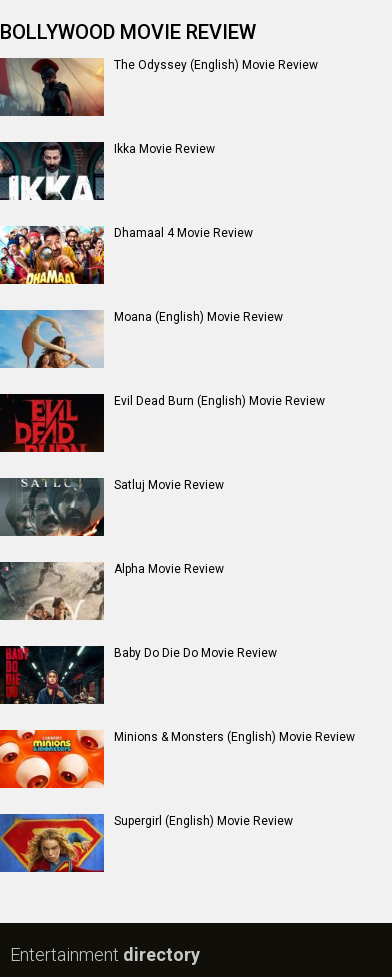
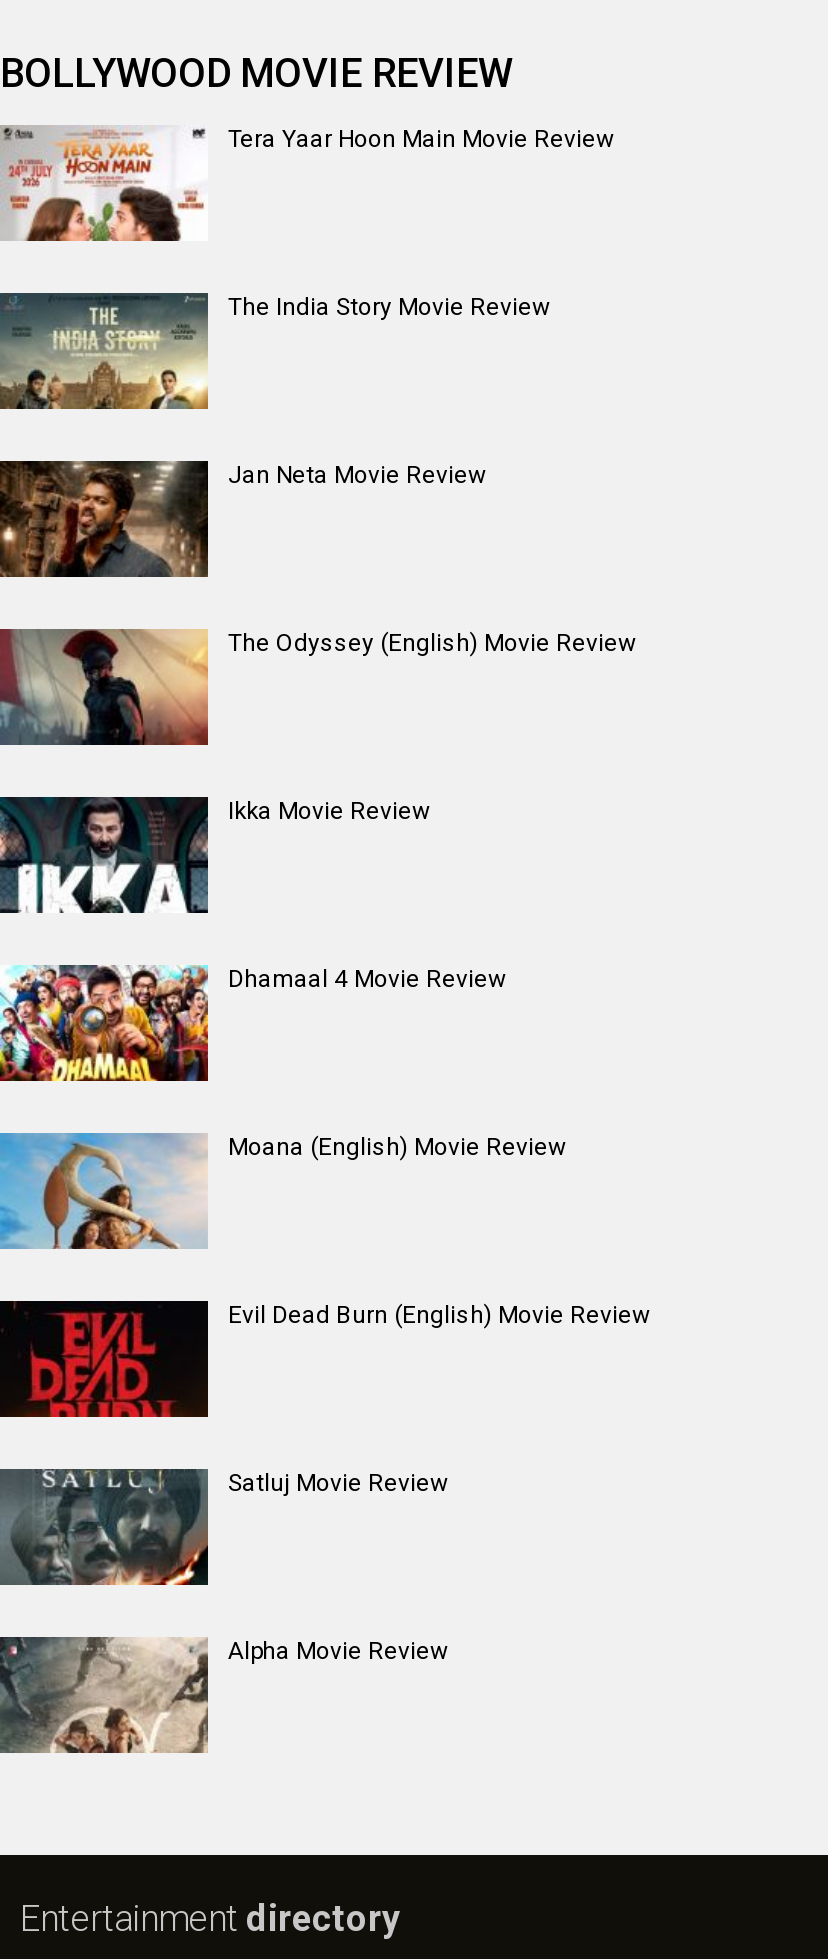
none -> [6,125,614,243] [image] | Tera Yaar Hoon Main Movie Review
none -> [6,293,550,411] [image] | The India Story Movie Review
none -> [6,459,486,579] [image] | Jan Neta Movie Review
moved [0,56,325,576] -> [0,625,650,1665]: [image] | The Odyssey (English) Movie Review | Ikka Movie Review | Dhamaal 4 Movie Review | Moana (English) Movie Review | Evil Dead Burn (English) Movie Review | Satluj Movie Review | Alpha Movie Review
moved [0,560,106,622] -> [0,1633,212,1757]: [image]
[5,645,277,705] [image] | Baby Do Die Do Movie Review -> none
[3,729,355,789] [image] | Minions & Monsters (English) Movie Review -> none
[3,813,293,873] [image] | Supergirl (English) Movie Review -> none

